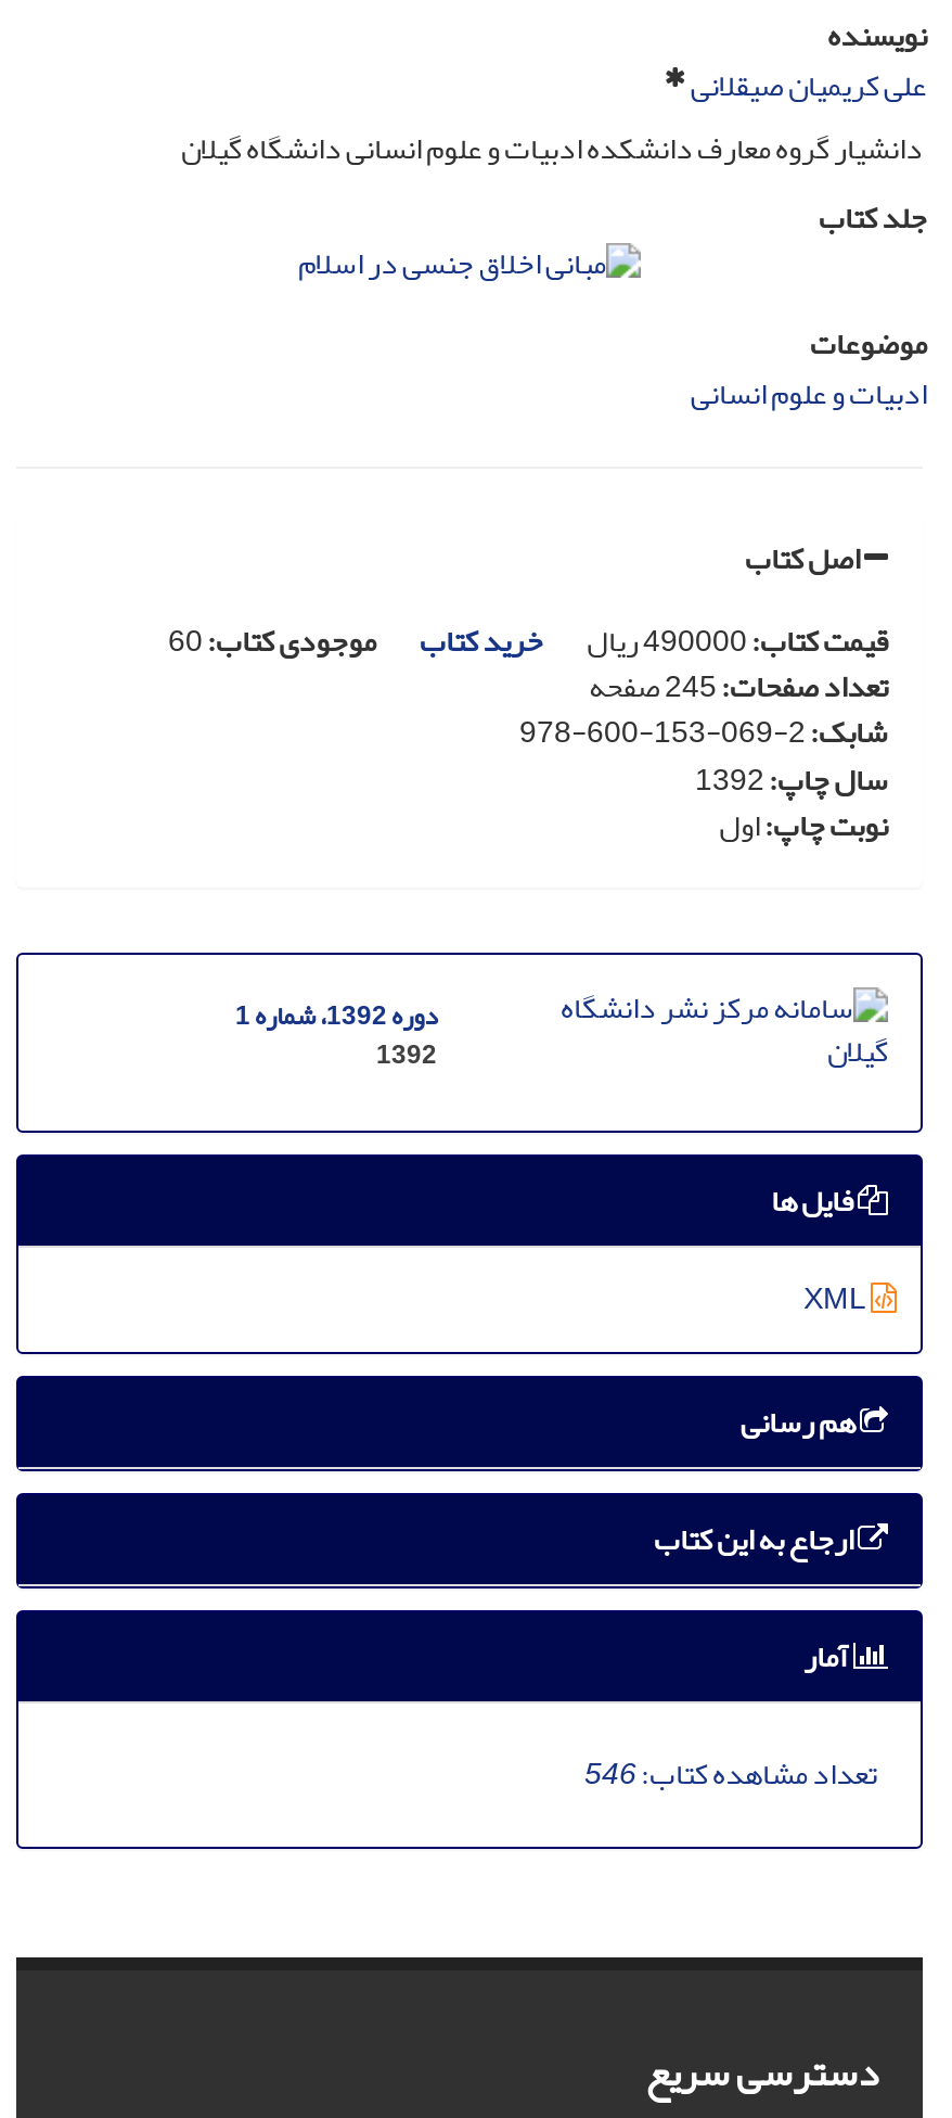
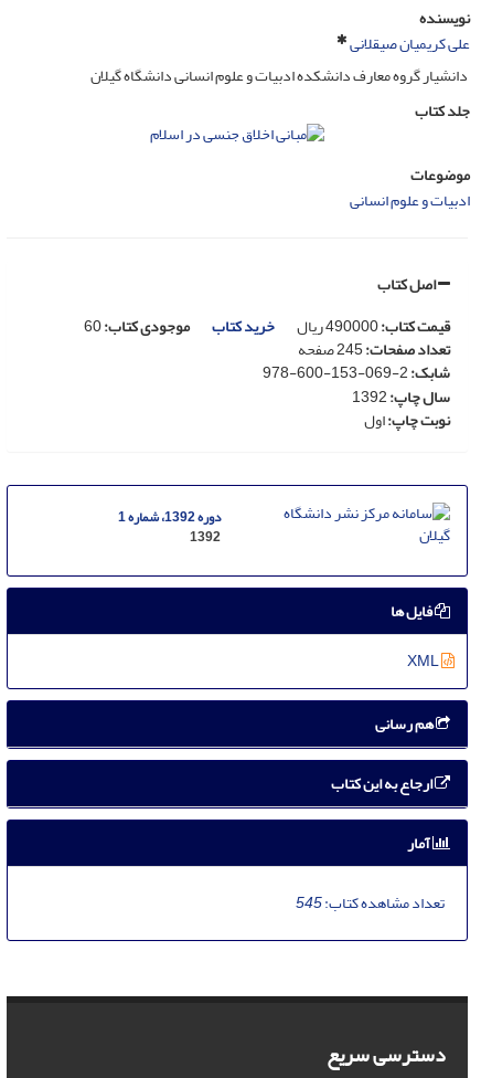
[584,1744,877,1802] تعداد مشاهده کتاب:546 -> [296,888,445,917] تعداد مشاهده کتاب:545

